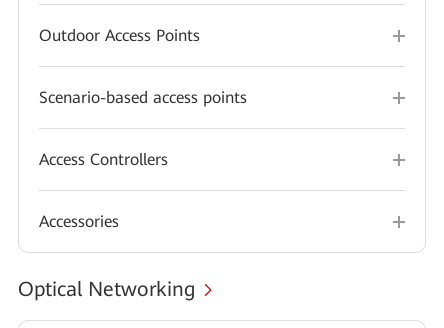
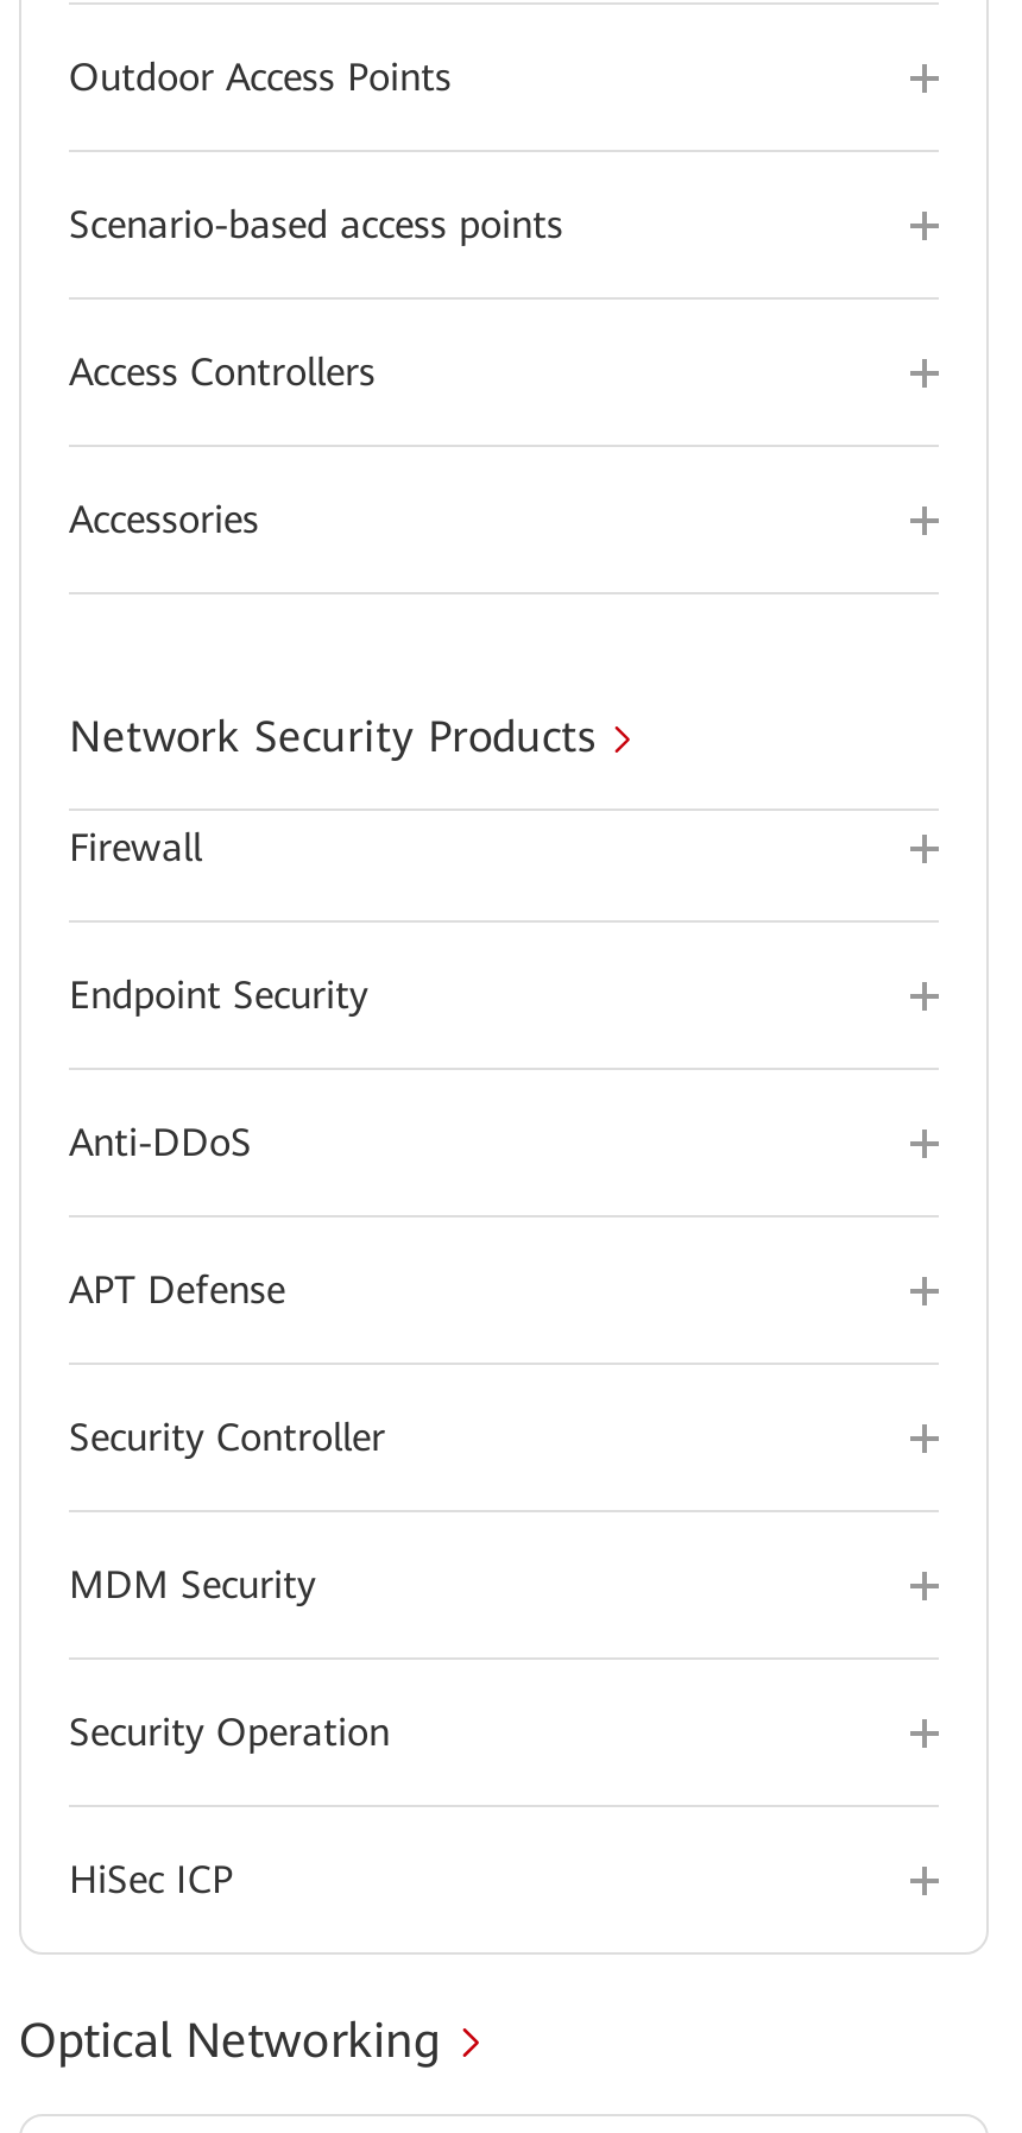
none -> [69,711,597,1902] Network Security Products | Firewall | Endpoint Security | Anti-DDoS | APT Defense | Security Controller | MDM Security | Security Operation | HiSec ICP

